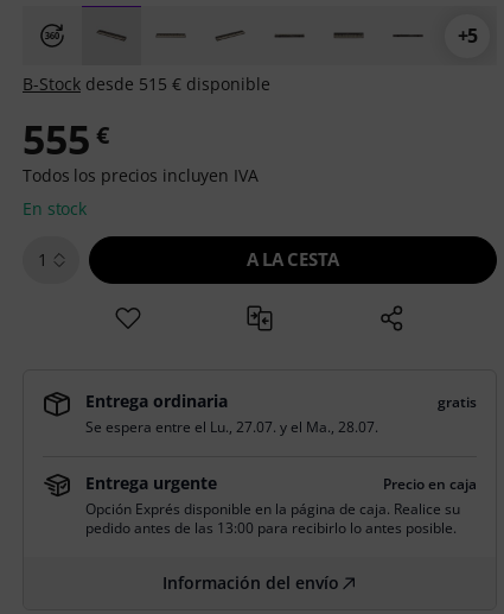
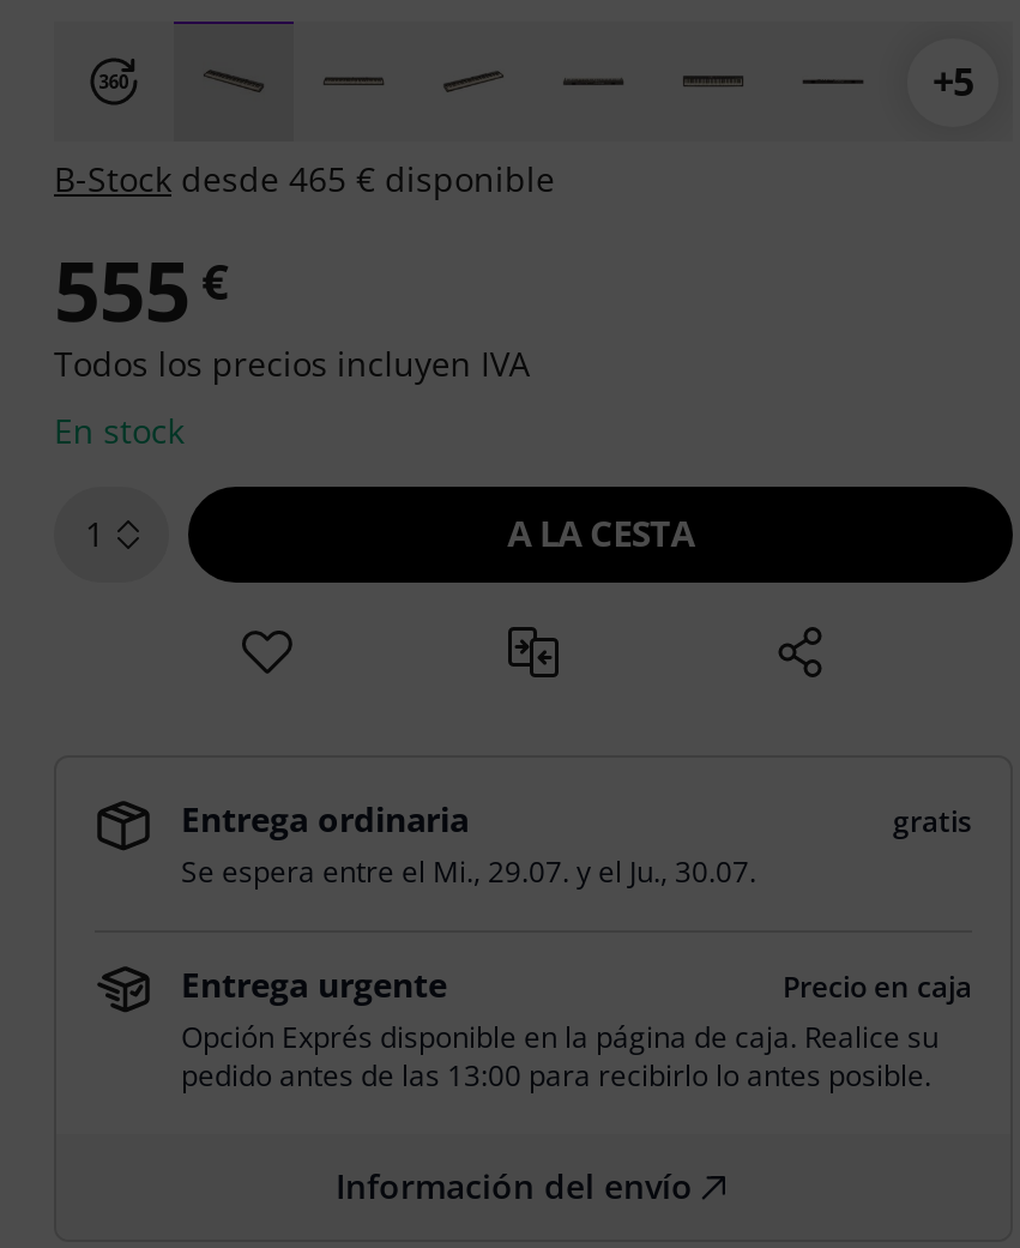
[23,72,270,95] B-Stock desde 515 € disponible -> [54,156,555,201] B-Stock desde 465 € disponible
[85,417,378,437] Se espera entre el Lu., 27.07. y el Ma., 28.07. -> [181,851,756,892] Se espera entre el Mi., 29.07. y el Ju., 30.07.

